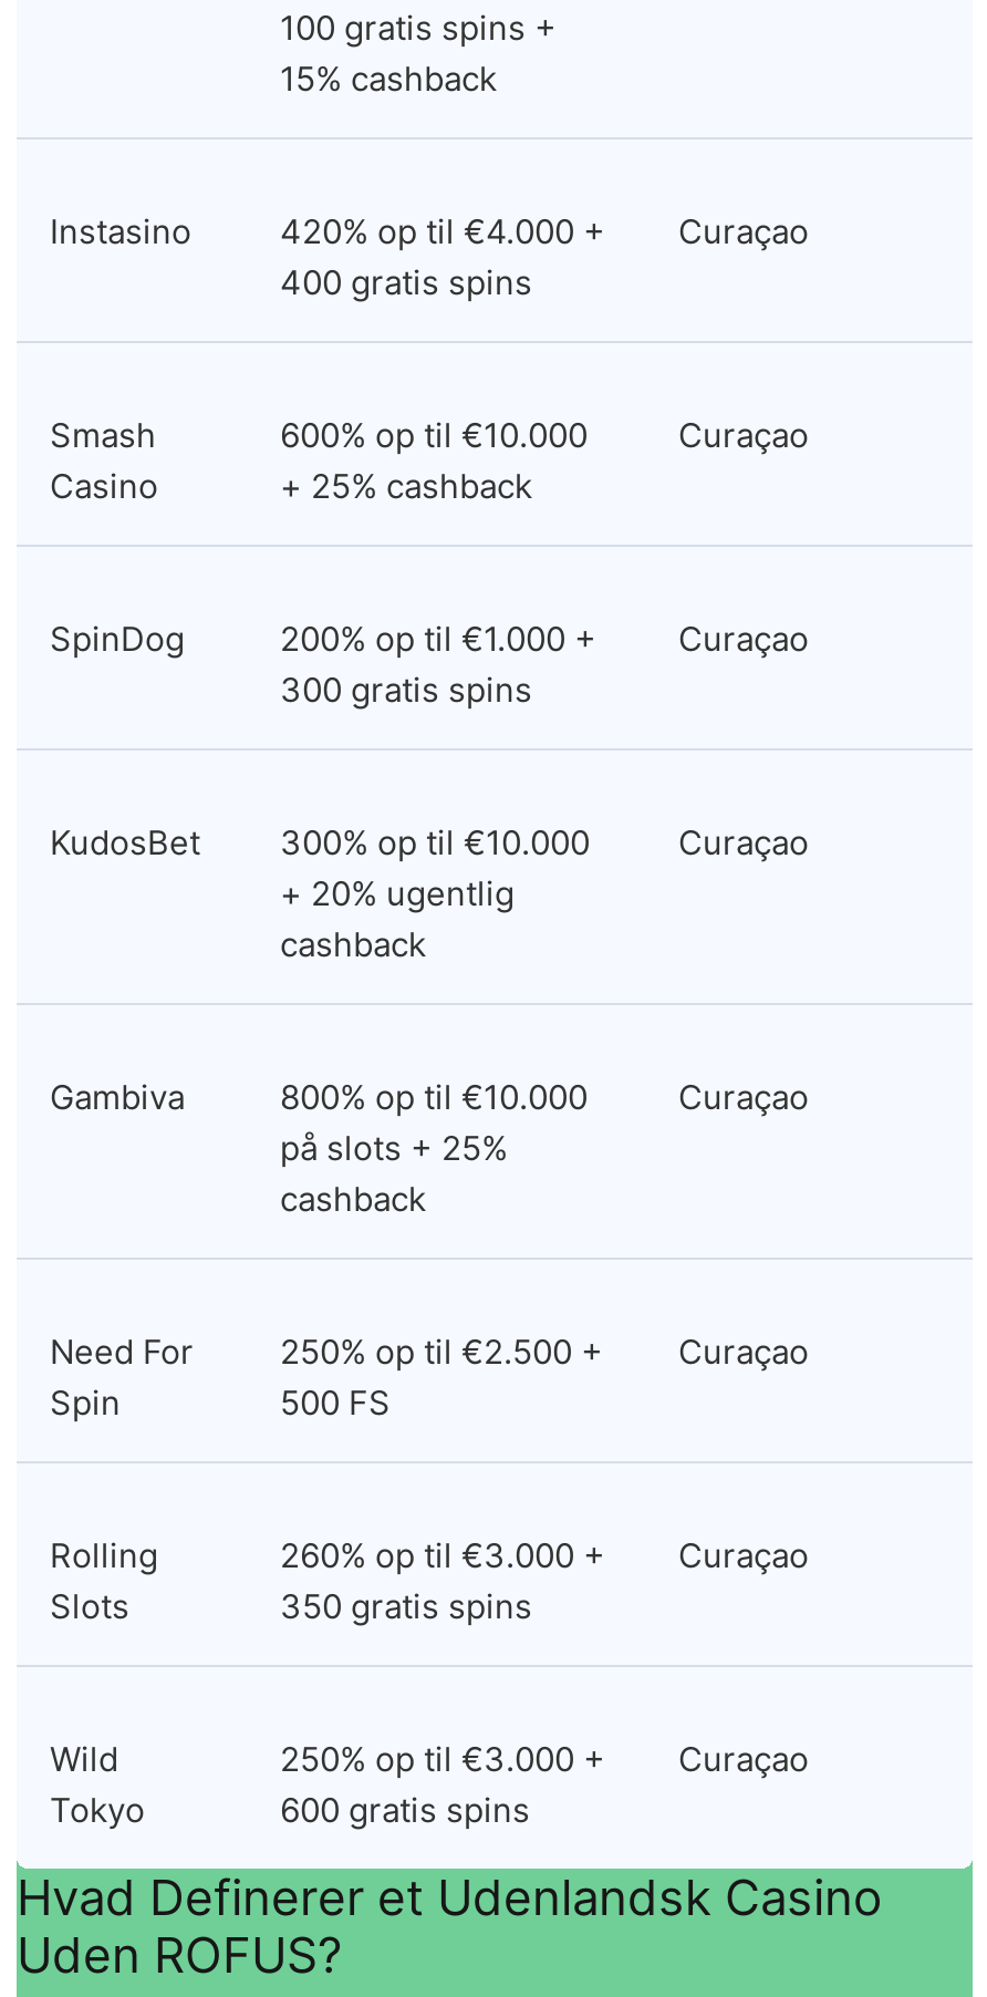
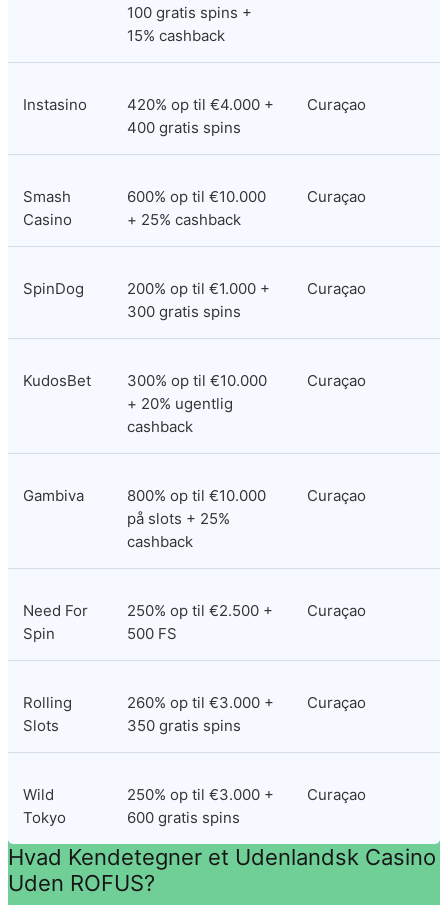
[17,1869,882,1927] Hvad Definerer et Udenlandsk Casino -> [8,844,436,870] Hvad Kendetegner et Udenlandsk Casino

